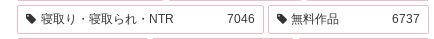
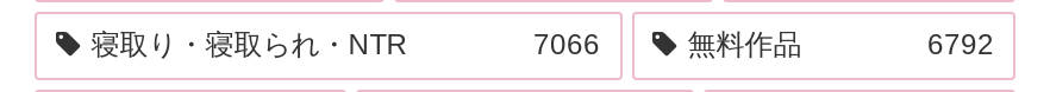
[226,12,254,26] 7046 -> [533,28,600,61] 7066
[392,12,420,26] 6737 -> [927,28,994,61] 6792

